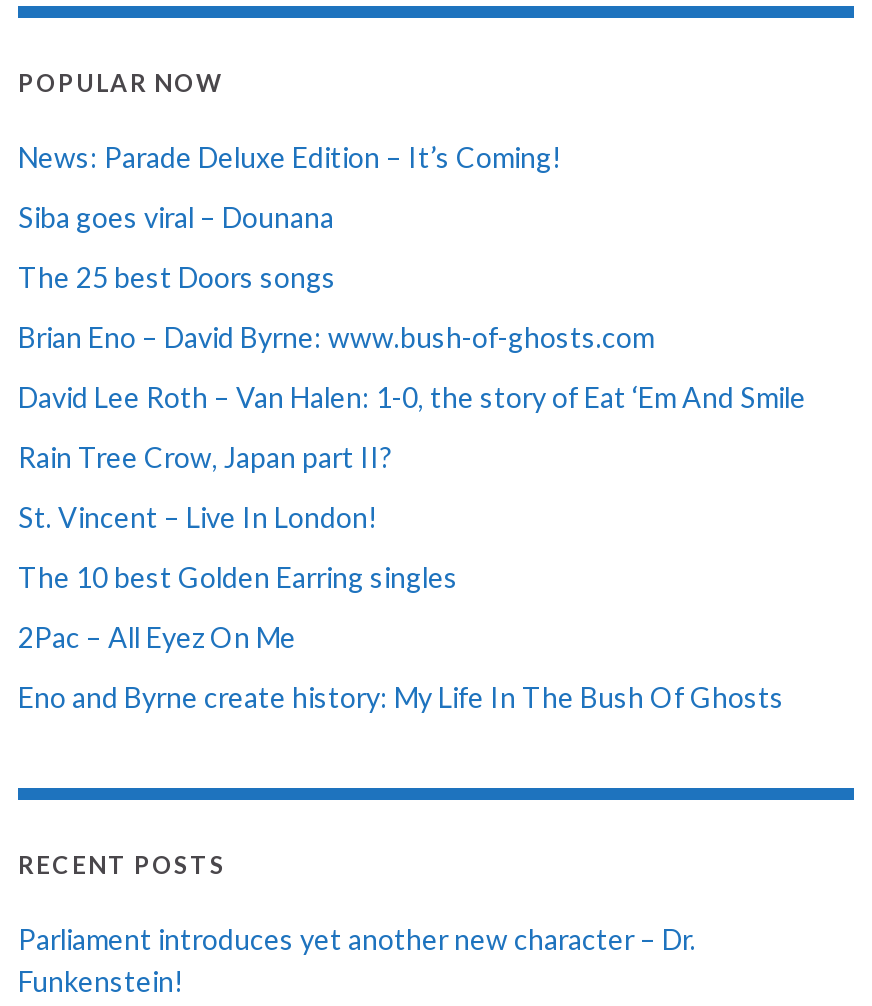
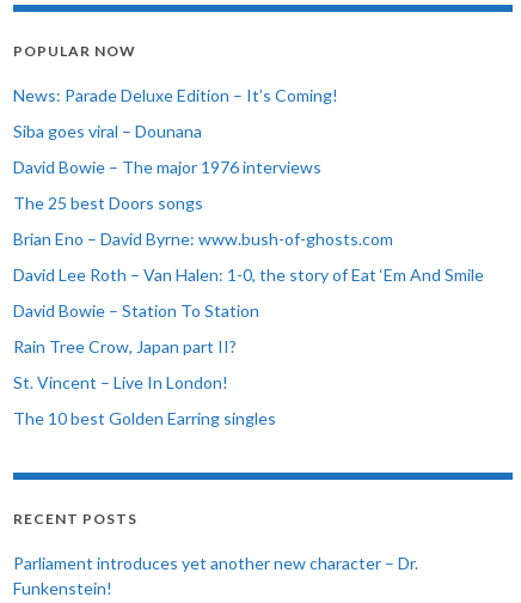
none -> [13,157,321,178] David Bowie – The major 1976 interviews
moved [18,261,806,415] -> [13,193,484,285]: The 25 best Doors songs | Brian Eno – David Byrne: www.bush-of-ghosts.com | David Lee Roth – Van Halen: 1-0, the story of Eat ‘Em And Smile
none -> [13,301,259,321] David Bowie – Station To Station
moved [18,441,458,595] -> [13,337,276,429]: Rain Tree Crow, Japan part II? | St. Vincent – Live In London! | The 10 best Golden Earring singles
[18,621,784,715] 2Pac – All Eyez On Me | Eno and Byrne create history: My Life In The Bush Of Ghosts -> none

